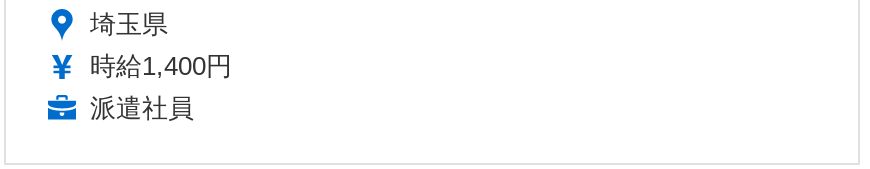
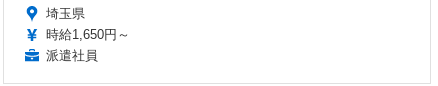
[90,51,232,81] 時給1,400円 -> [46,27,130,42] 時給1,650円～

